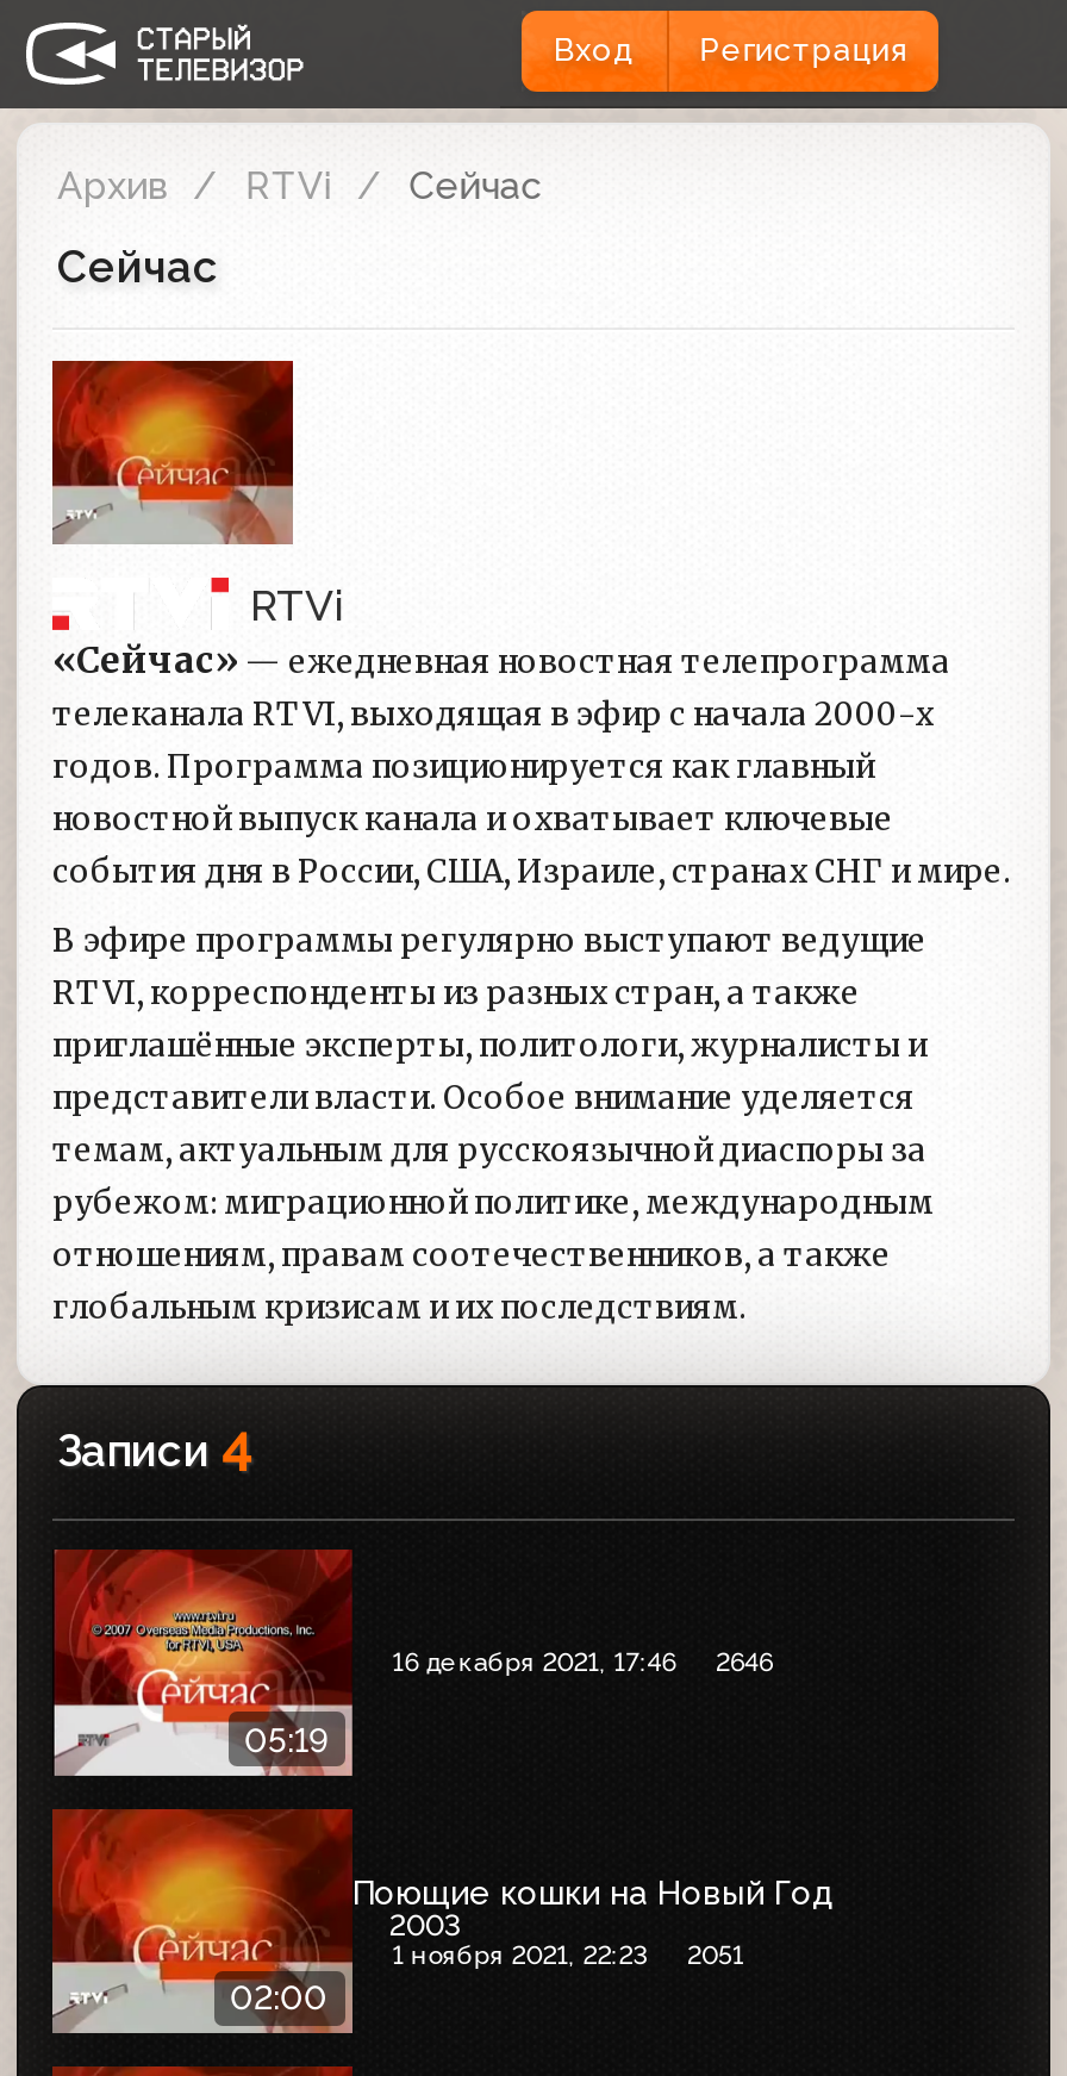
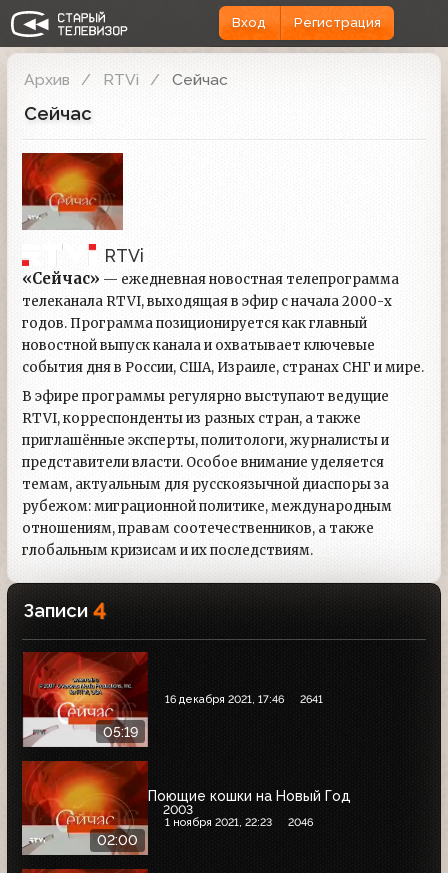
[392,1648,773,1679] 16 декабря 2021, 17:46 2646 -> [165,693,323,706] 16 декабря 2021, 17:46 2641
[392,1940,744,1970] 1 ноября 2021, 22:23 2051 -> [165,816,313,829] 1 ноября 2021, 22:23 2046

